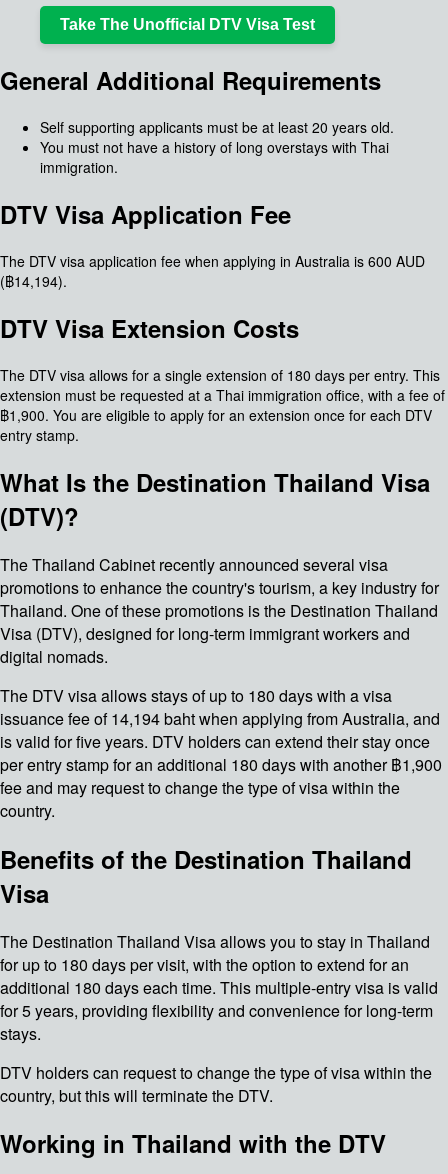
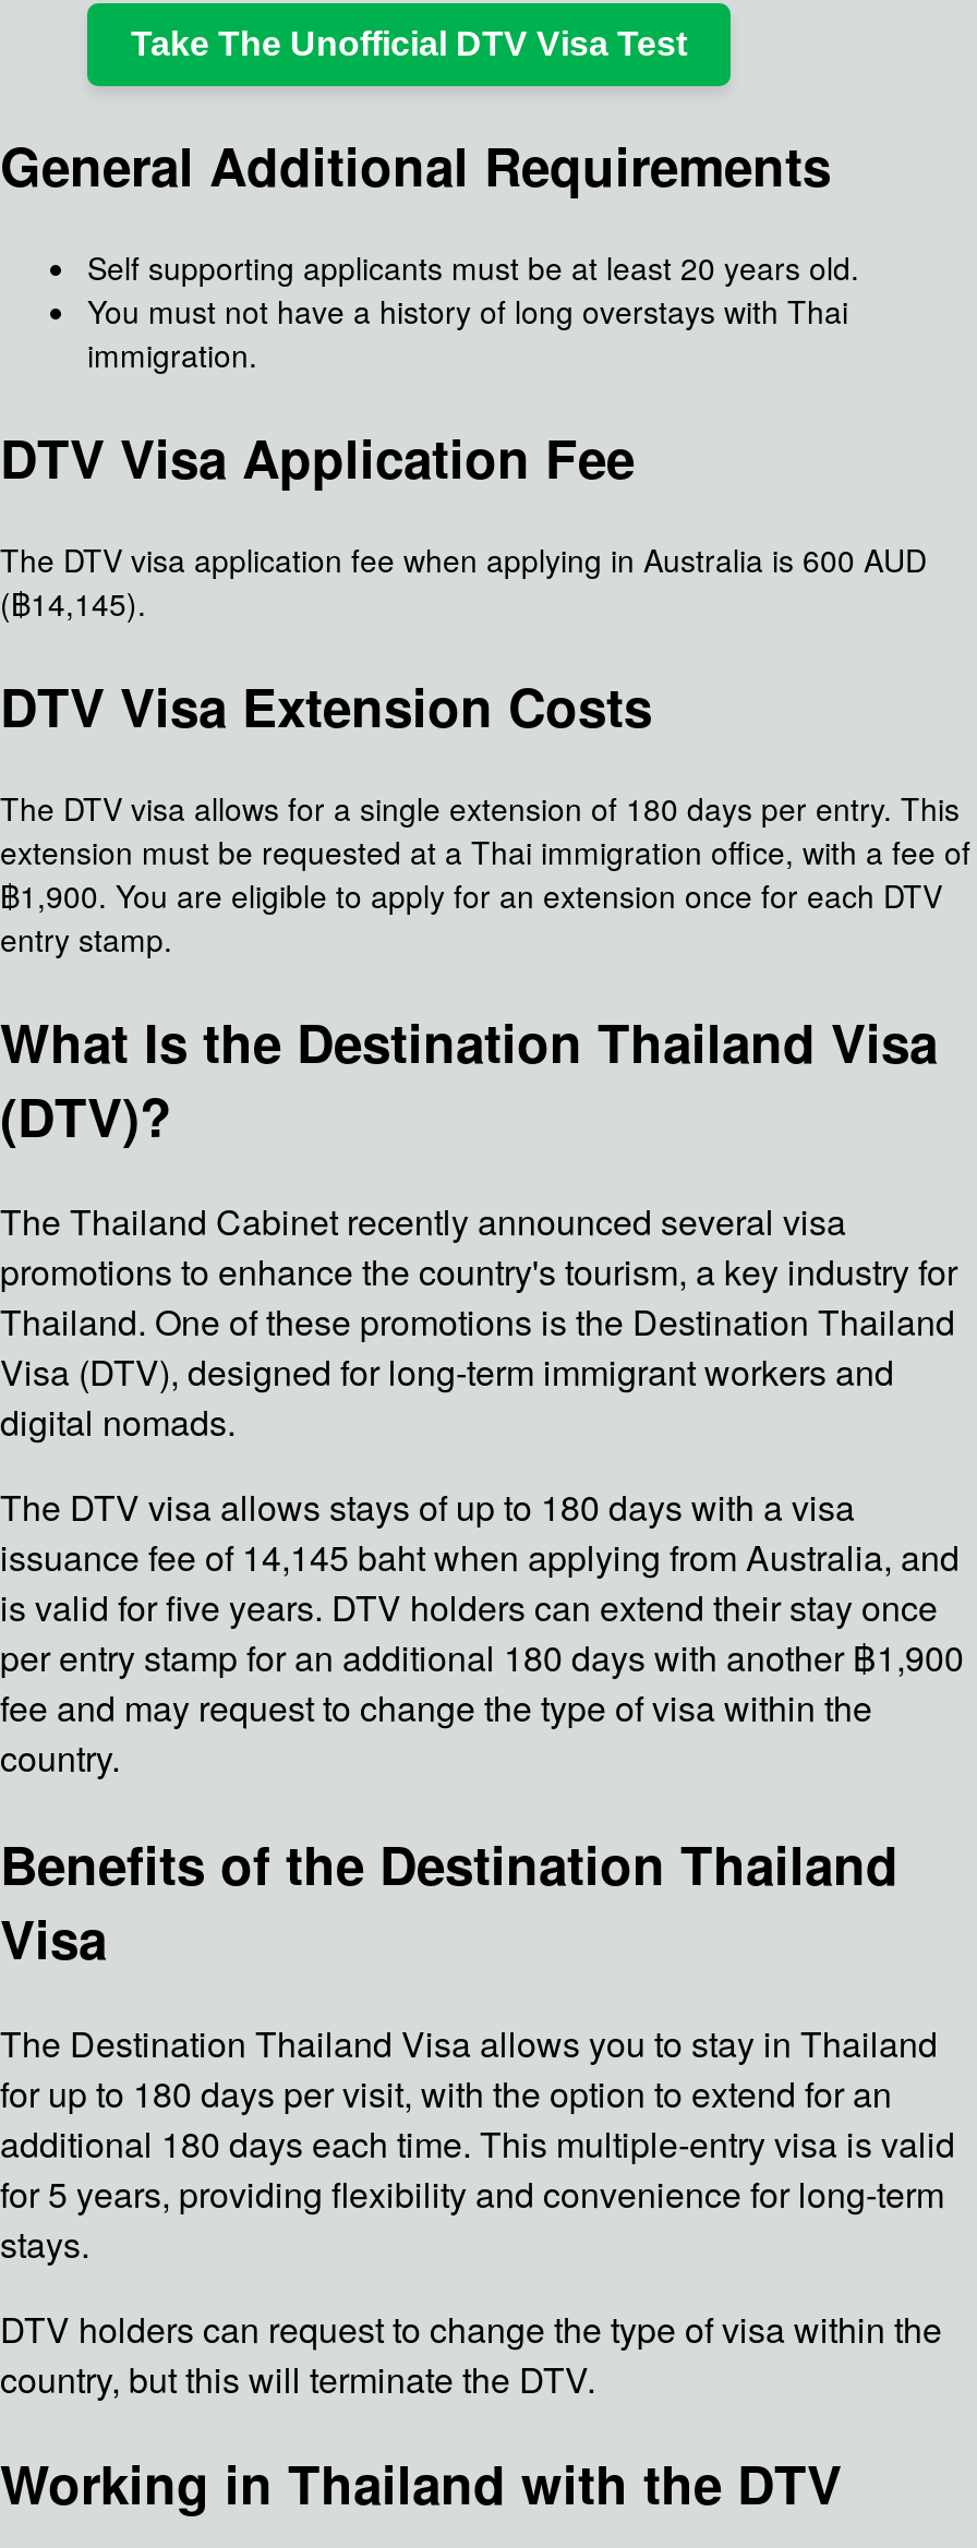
[0,271,67,291] (฿14,194). -> [0,581,146,625] (฿14,145).
[0,707,440,730] issuance fee of 14,194 baht when applying from Australia, and -> [0,1531,960,1582] issuance fee of 14,145 baht when applying from Australia, and

